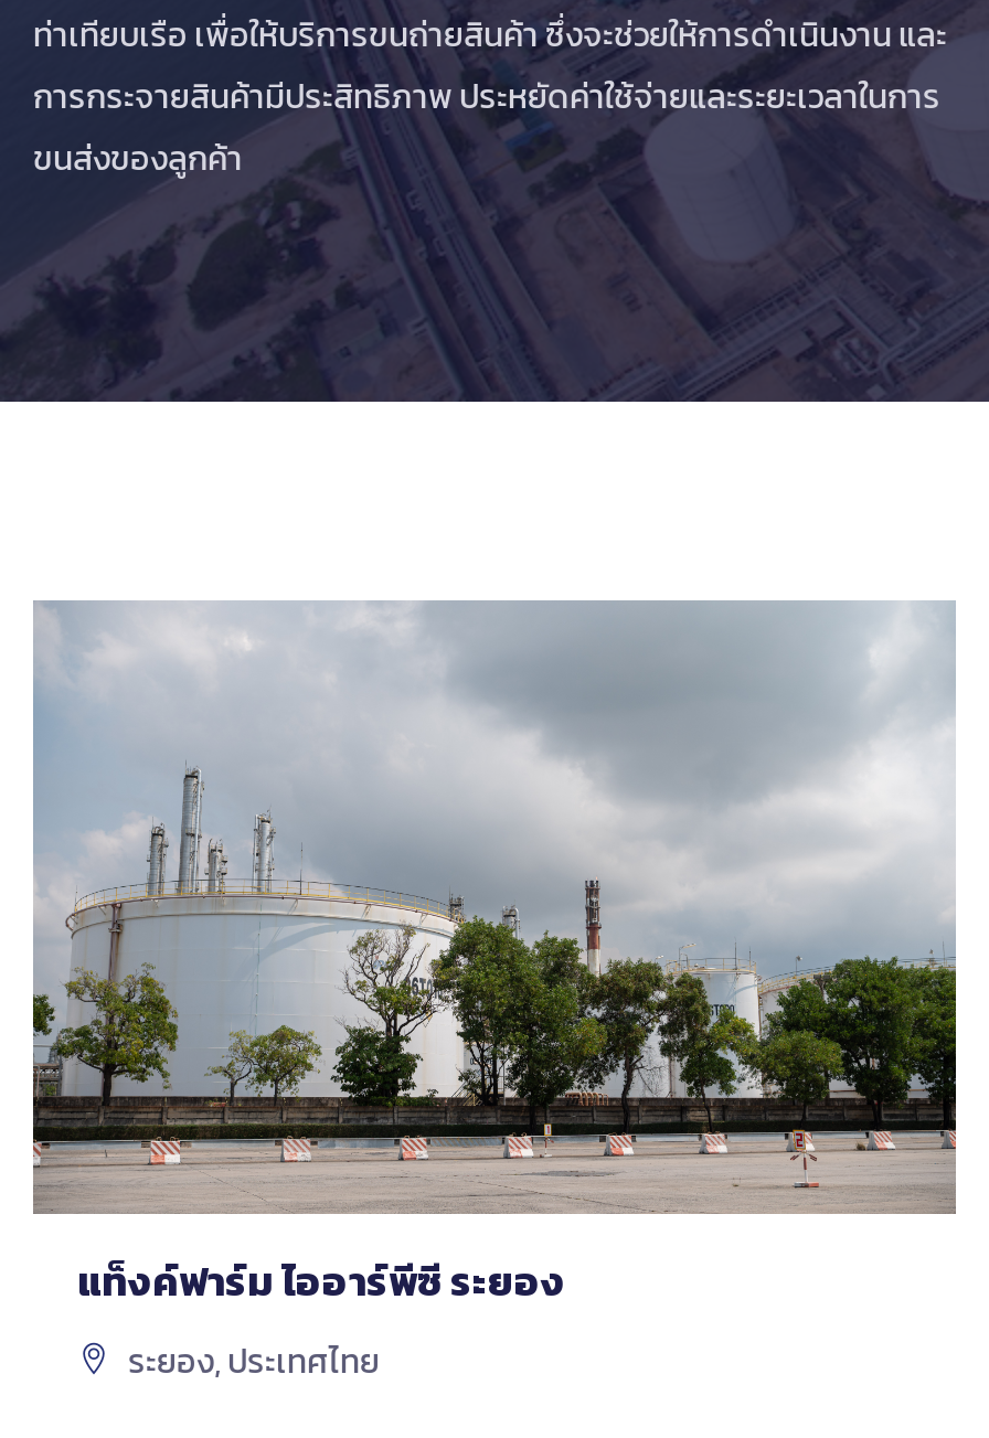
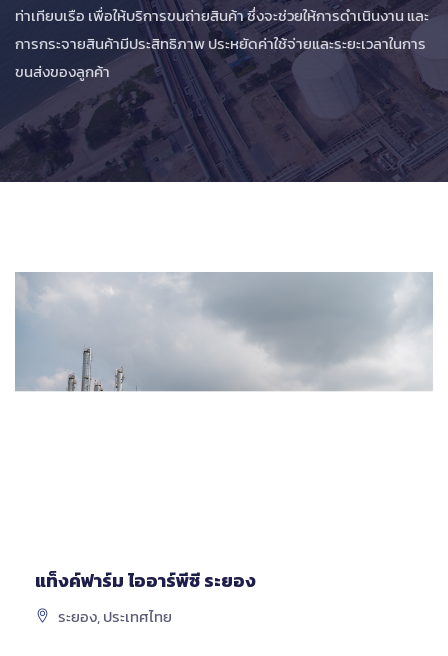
[31,863,958,1216] [image] -> none

